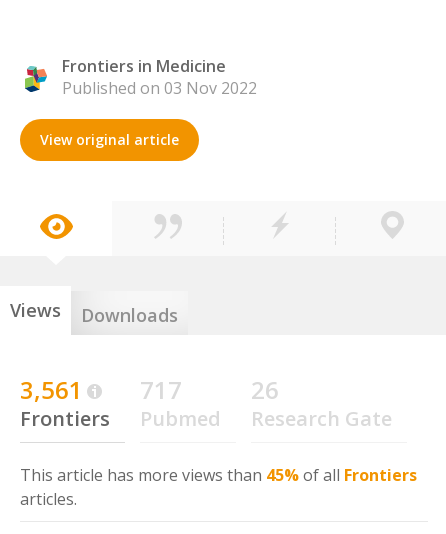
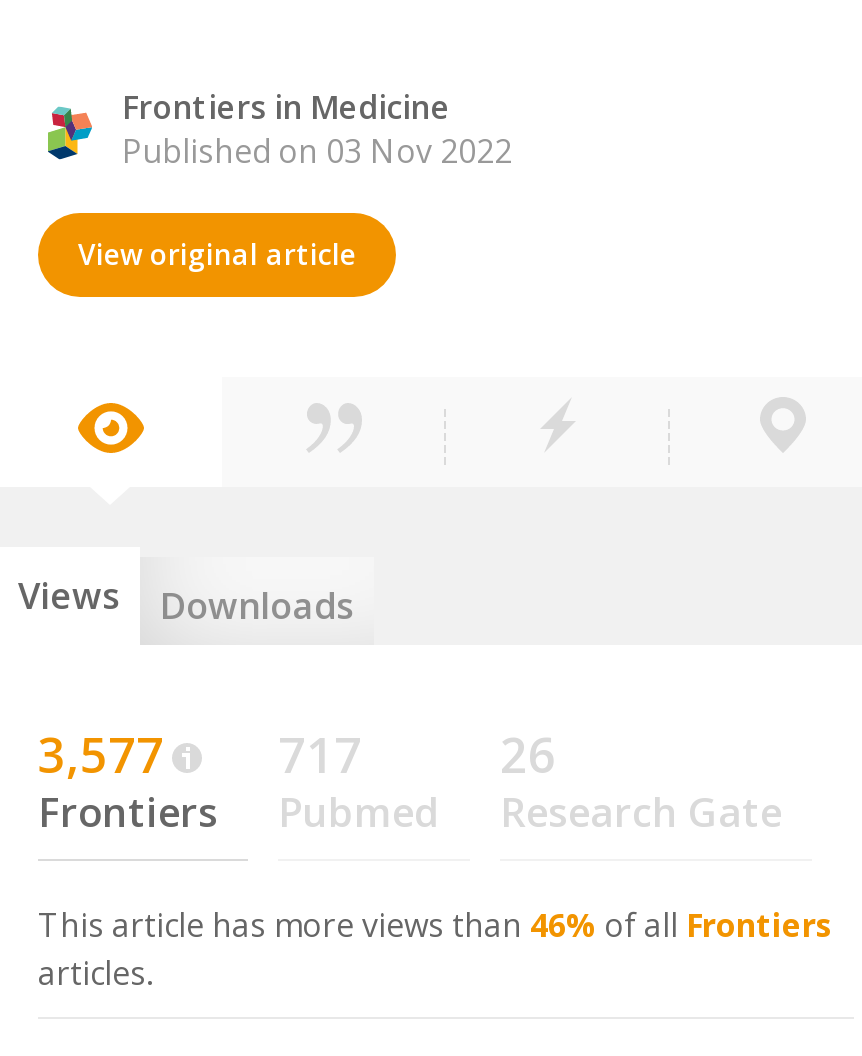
[20,373,83,406] 3,561 -> [38,721,164,787] 3,577
[20,464,417,486] This article has more views than 45% of all Frontiers -> [38,903,832,947] This article has more views than 46% of all Frontiers

